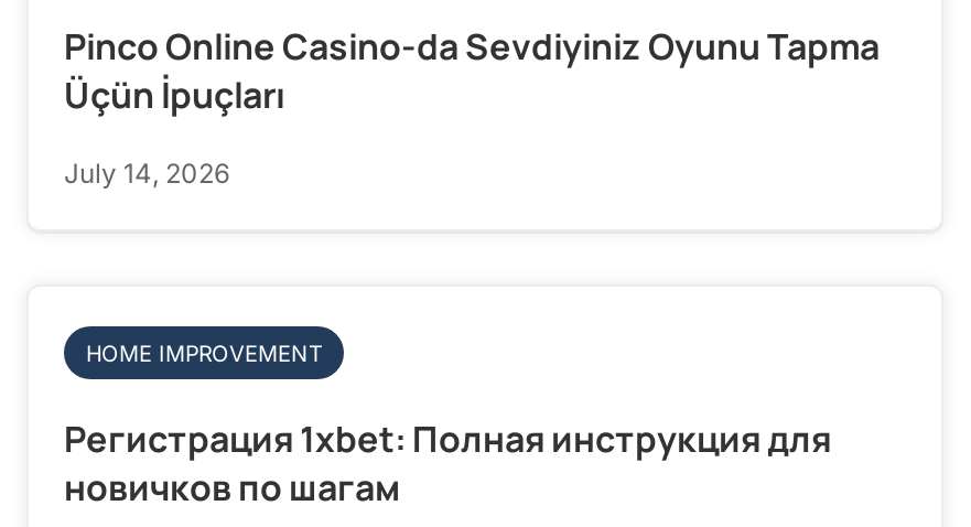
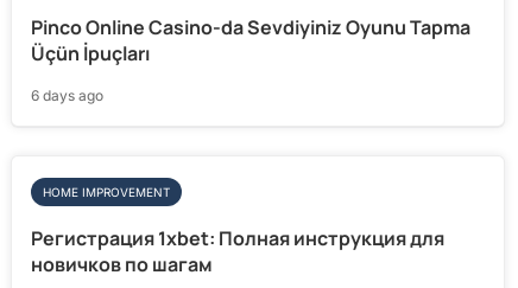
[64,157,229,190] July 14, 2026 -> [31,87,103,104] 6 days ago

